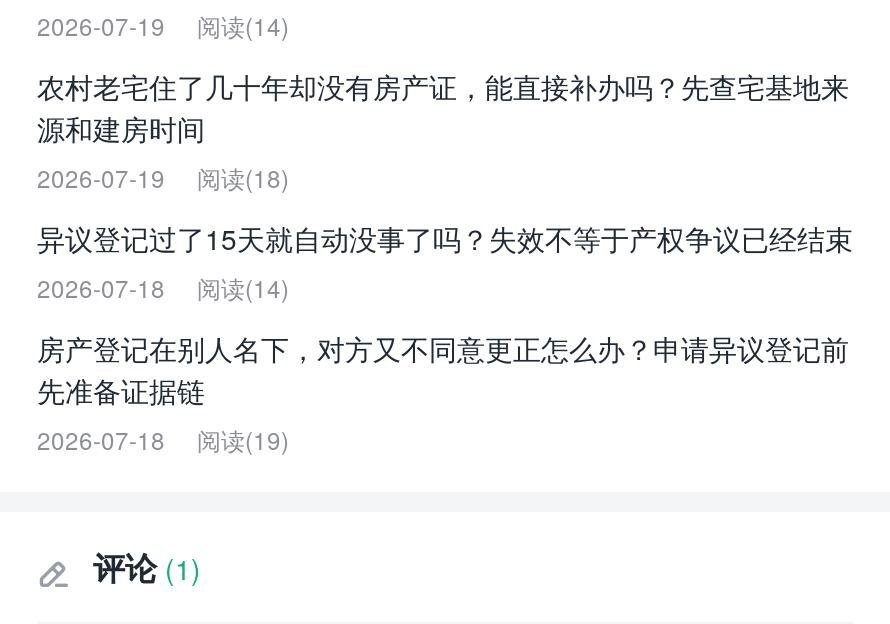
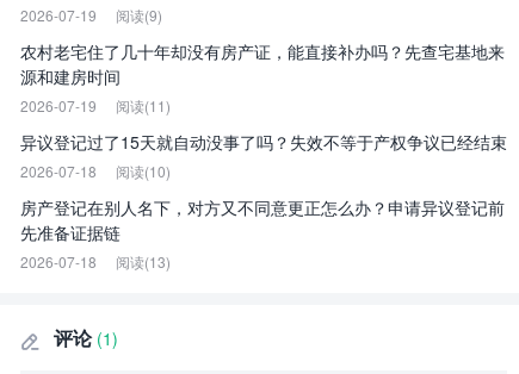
[37,8,289,42] 2026-07-19 阅读(14) -> [20,5,162,25] 2026-07-19 阅读(9)
[37,160,289,194] 2026-07-19 阅读(18) -> [20,95,171,116] 2026-07-19 阅读(11)
[37,270,289,304] 2026-07-18 阅读(14) -> [20,161,171,181] 2026-07-18 阅读(10)
[37,422,289,456] 2026-07-18 阅读(19) -> [20,251,171,272] 2026-07-18 阅读(13)

